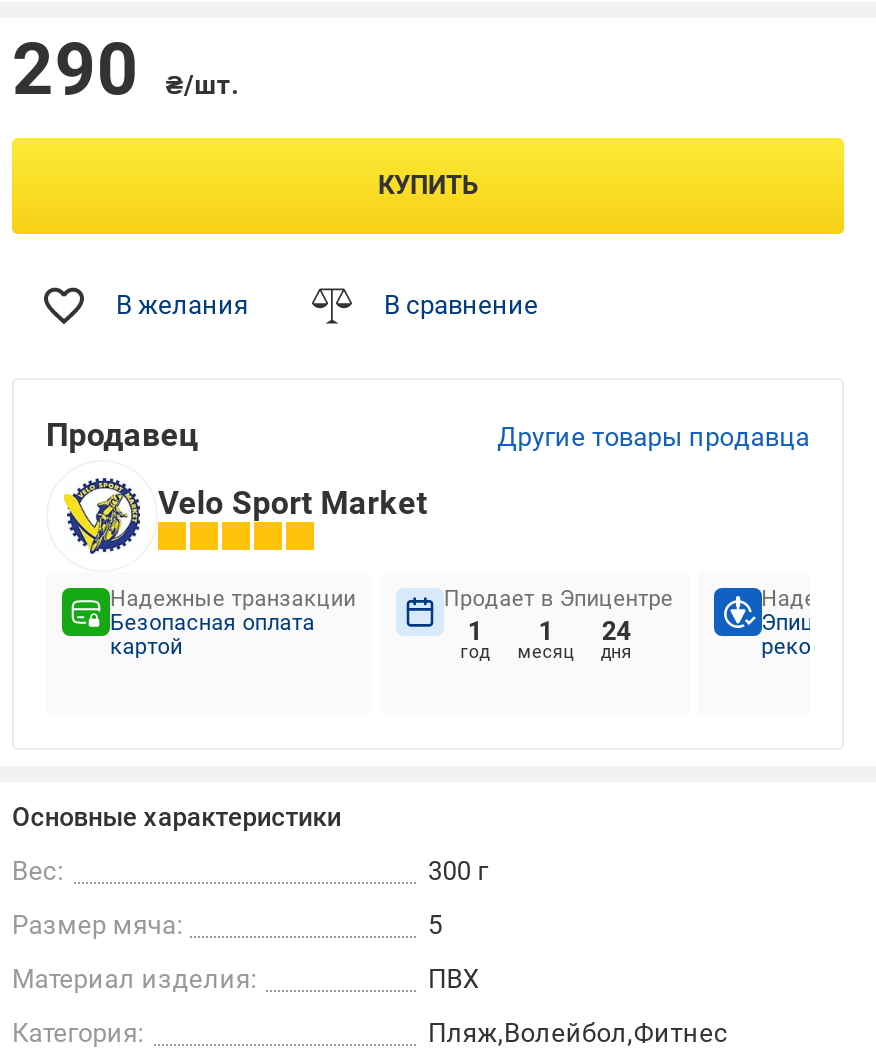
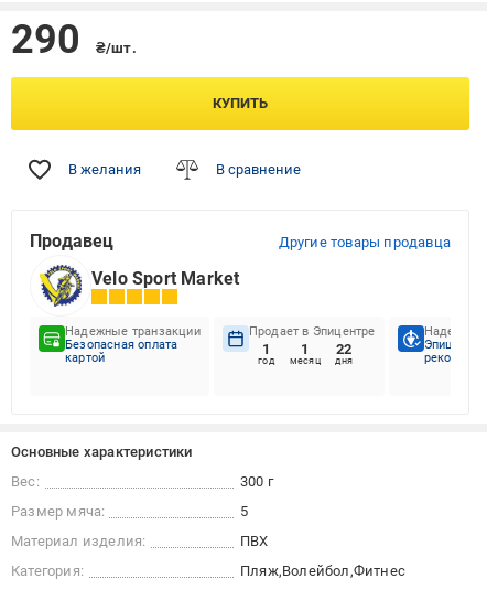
[468,616,631,646] 1 1 24 -> [262,341,352,357] 1 1 22

